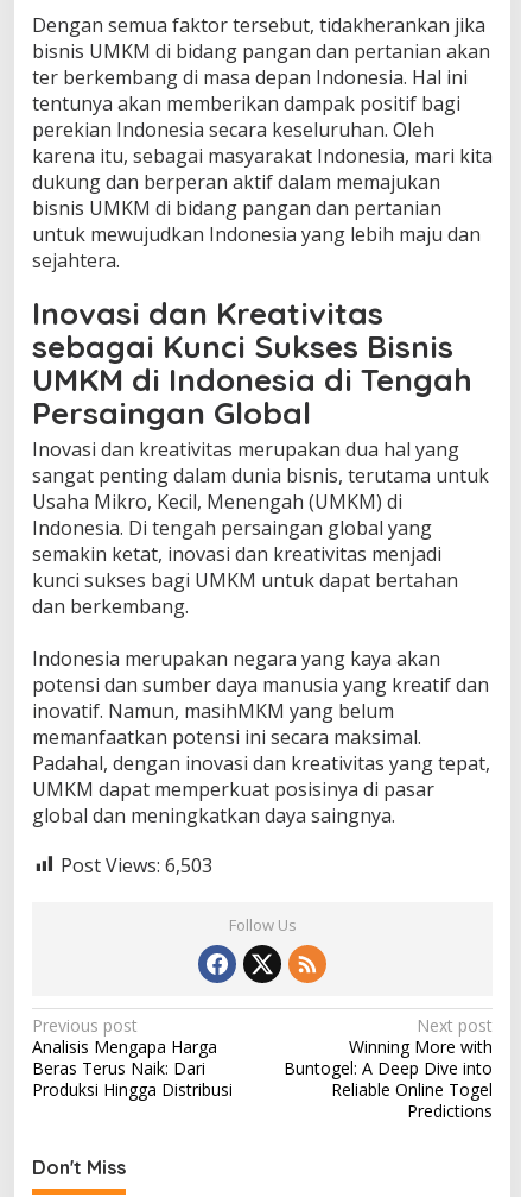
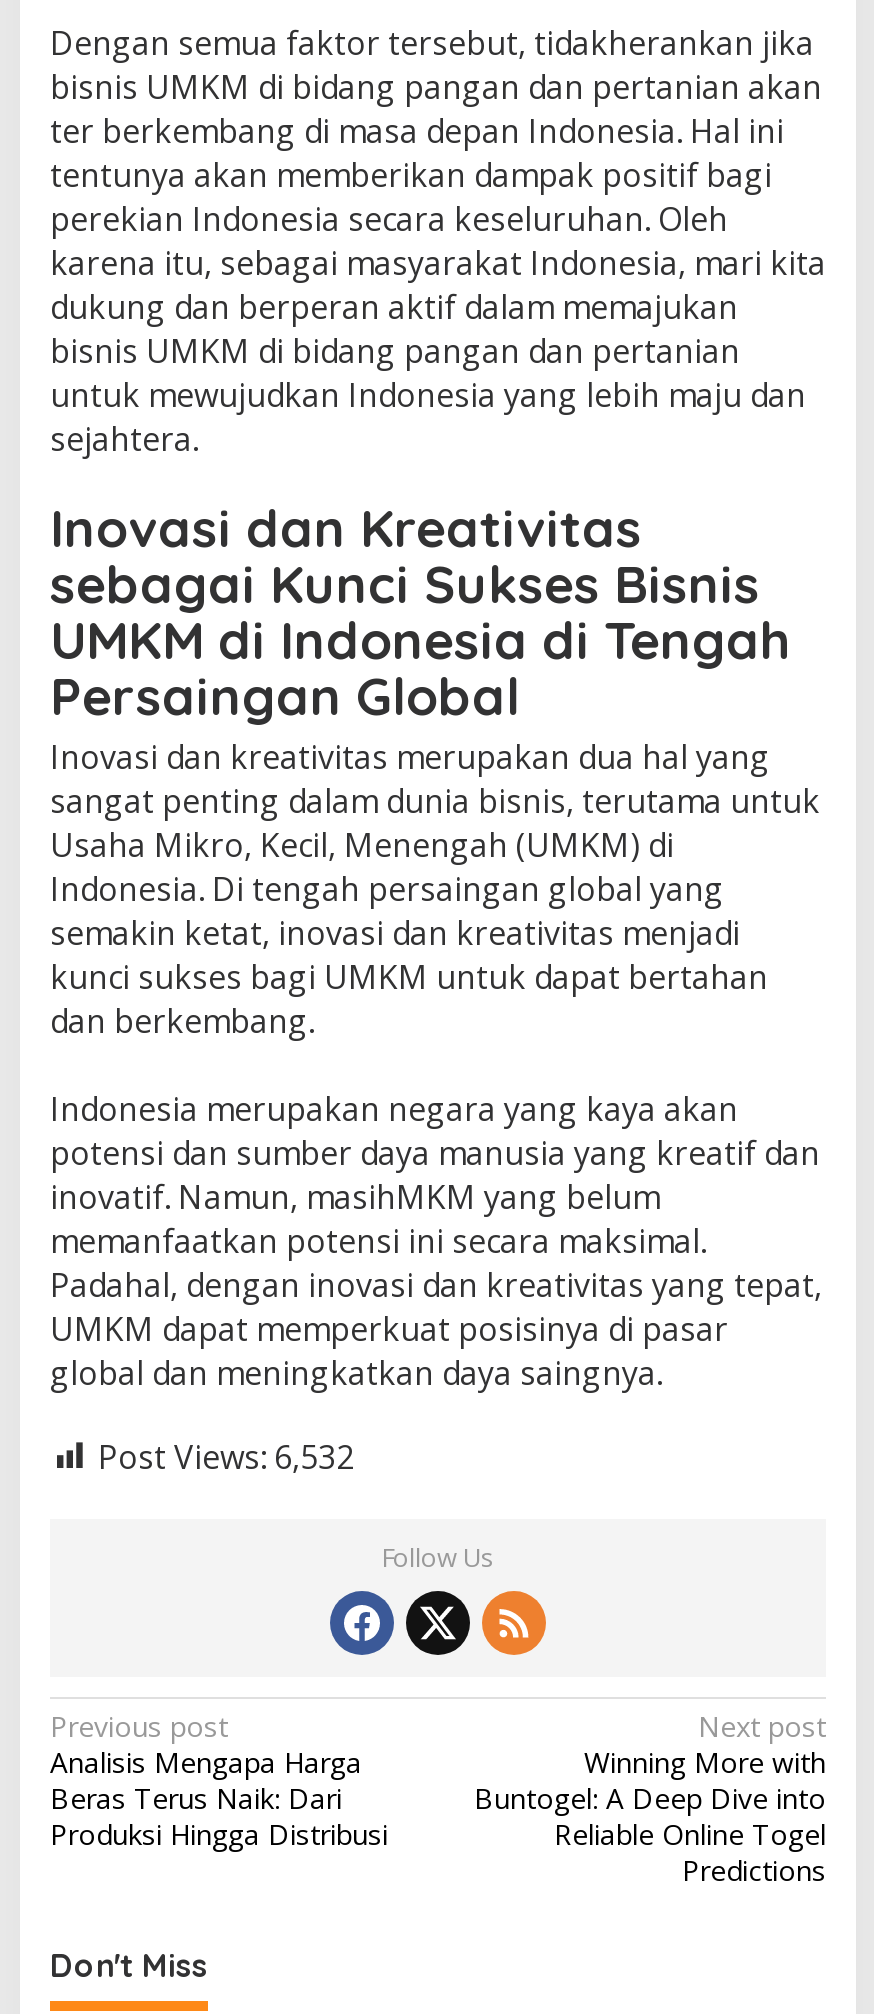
[61,852,212,878] Post Views: 6,503 -> [98,1434,354,1478] Post Views: 6,532

